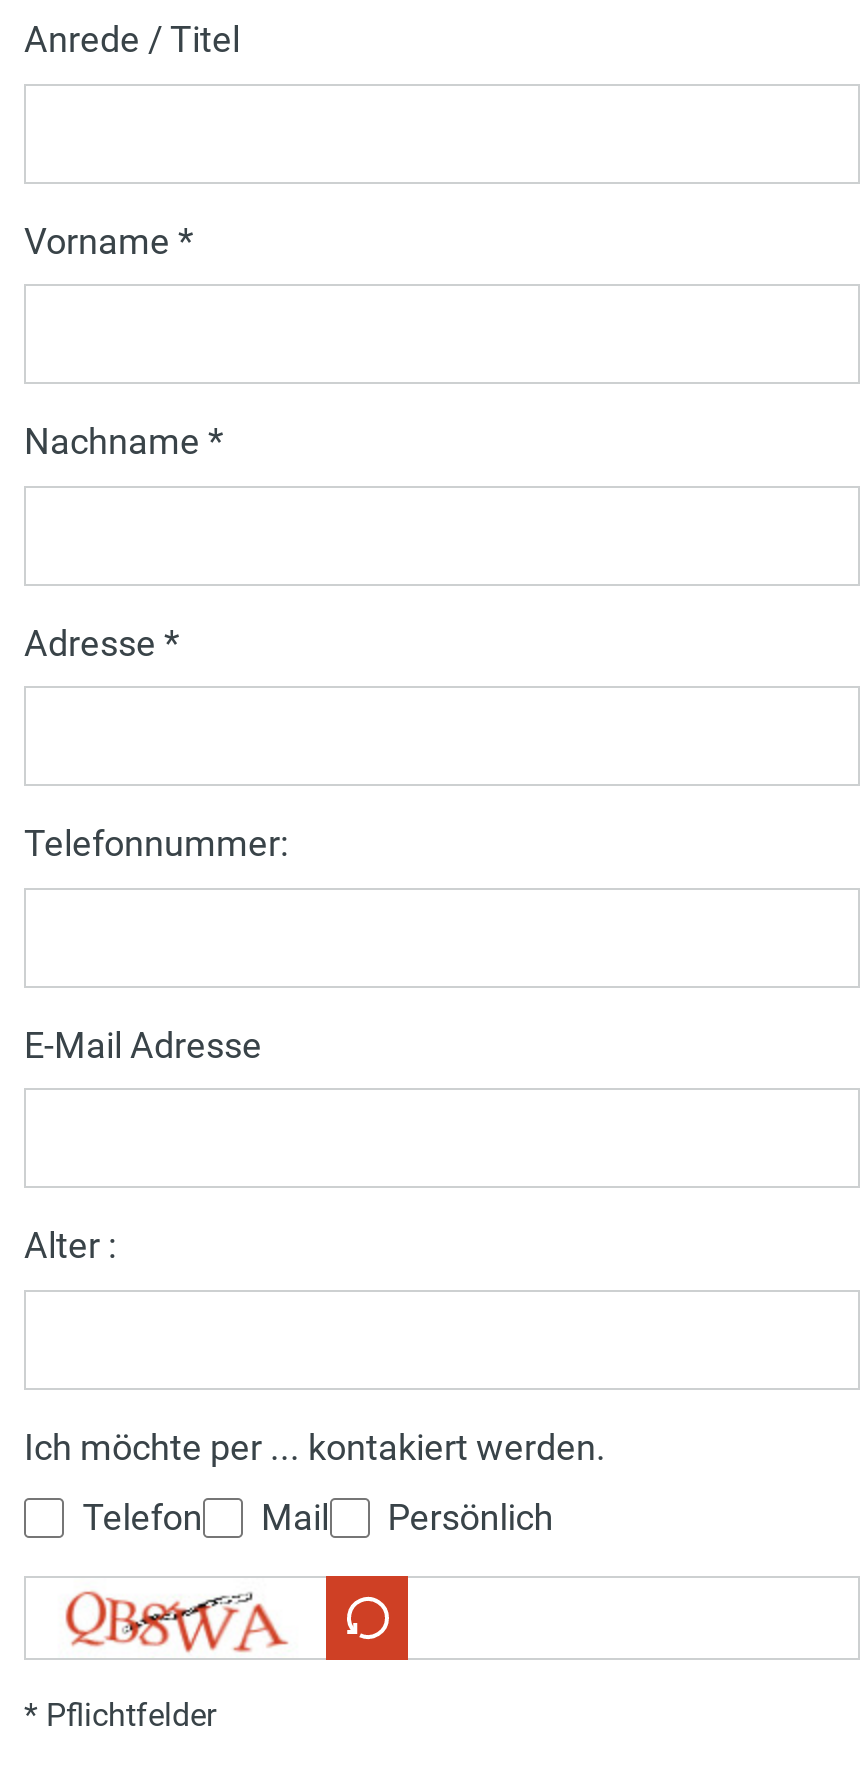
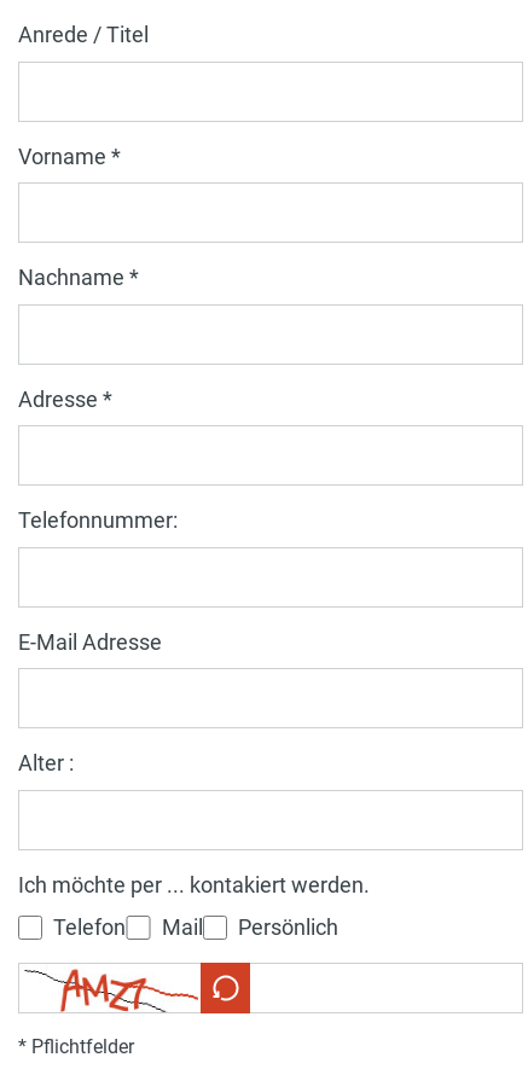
[36,1586,324,1658] [image] -> [23,968,199,1013] [image]

